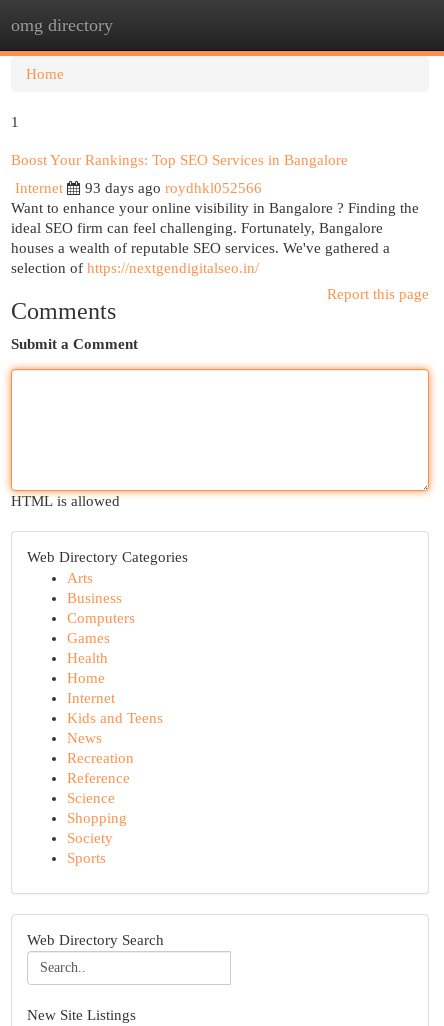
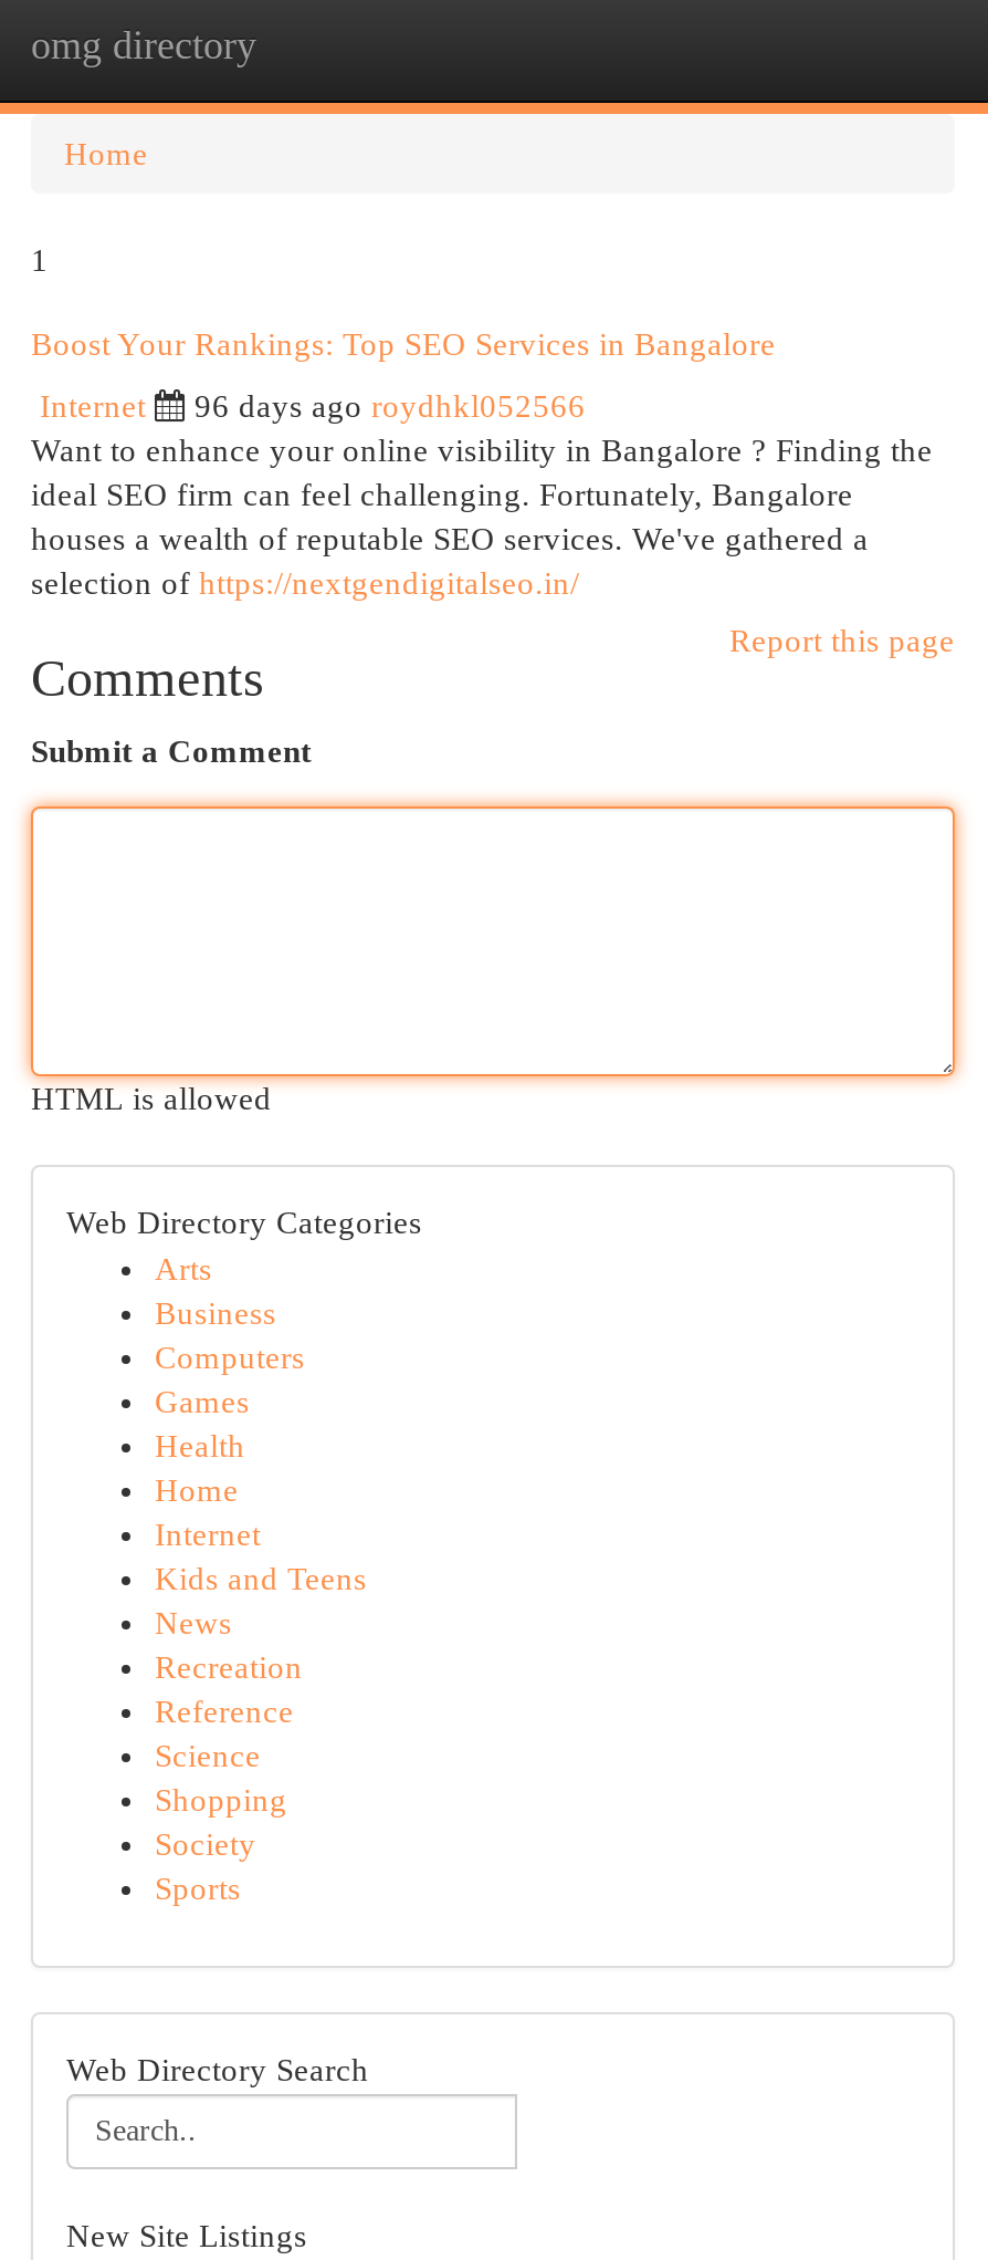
[85,180,262,196] 93 days ago roydhkl052566 -> [195,388,586,424] 96 days ago roydhkl052566

